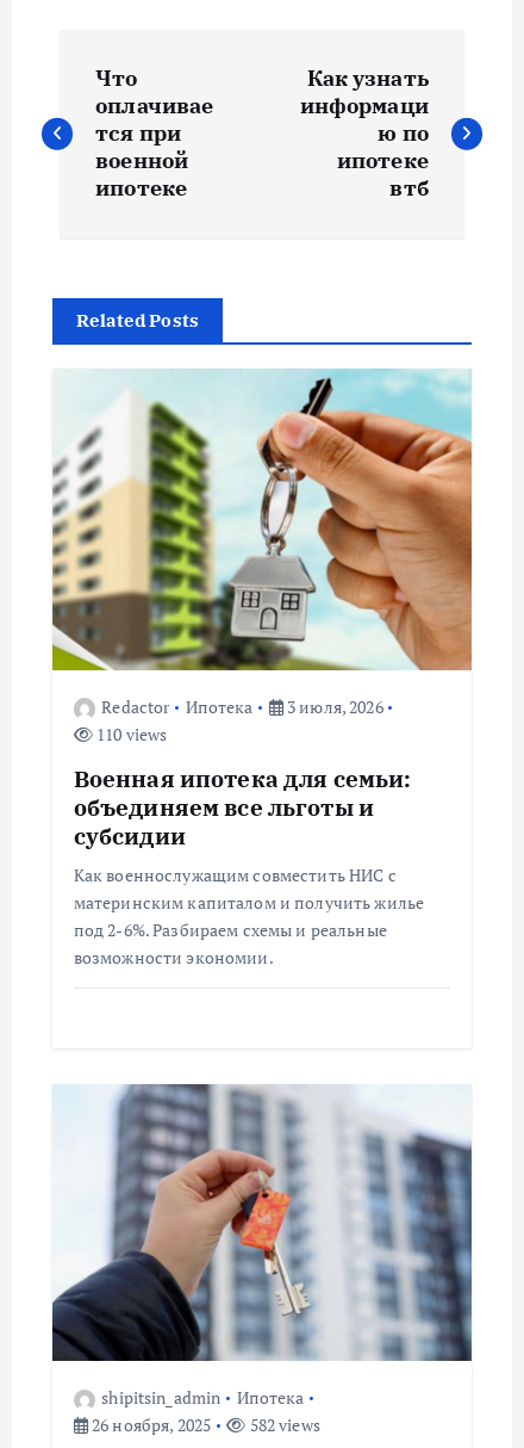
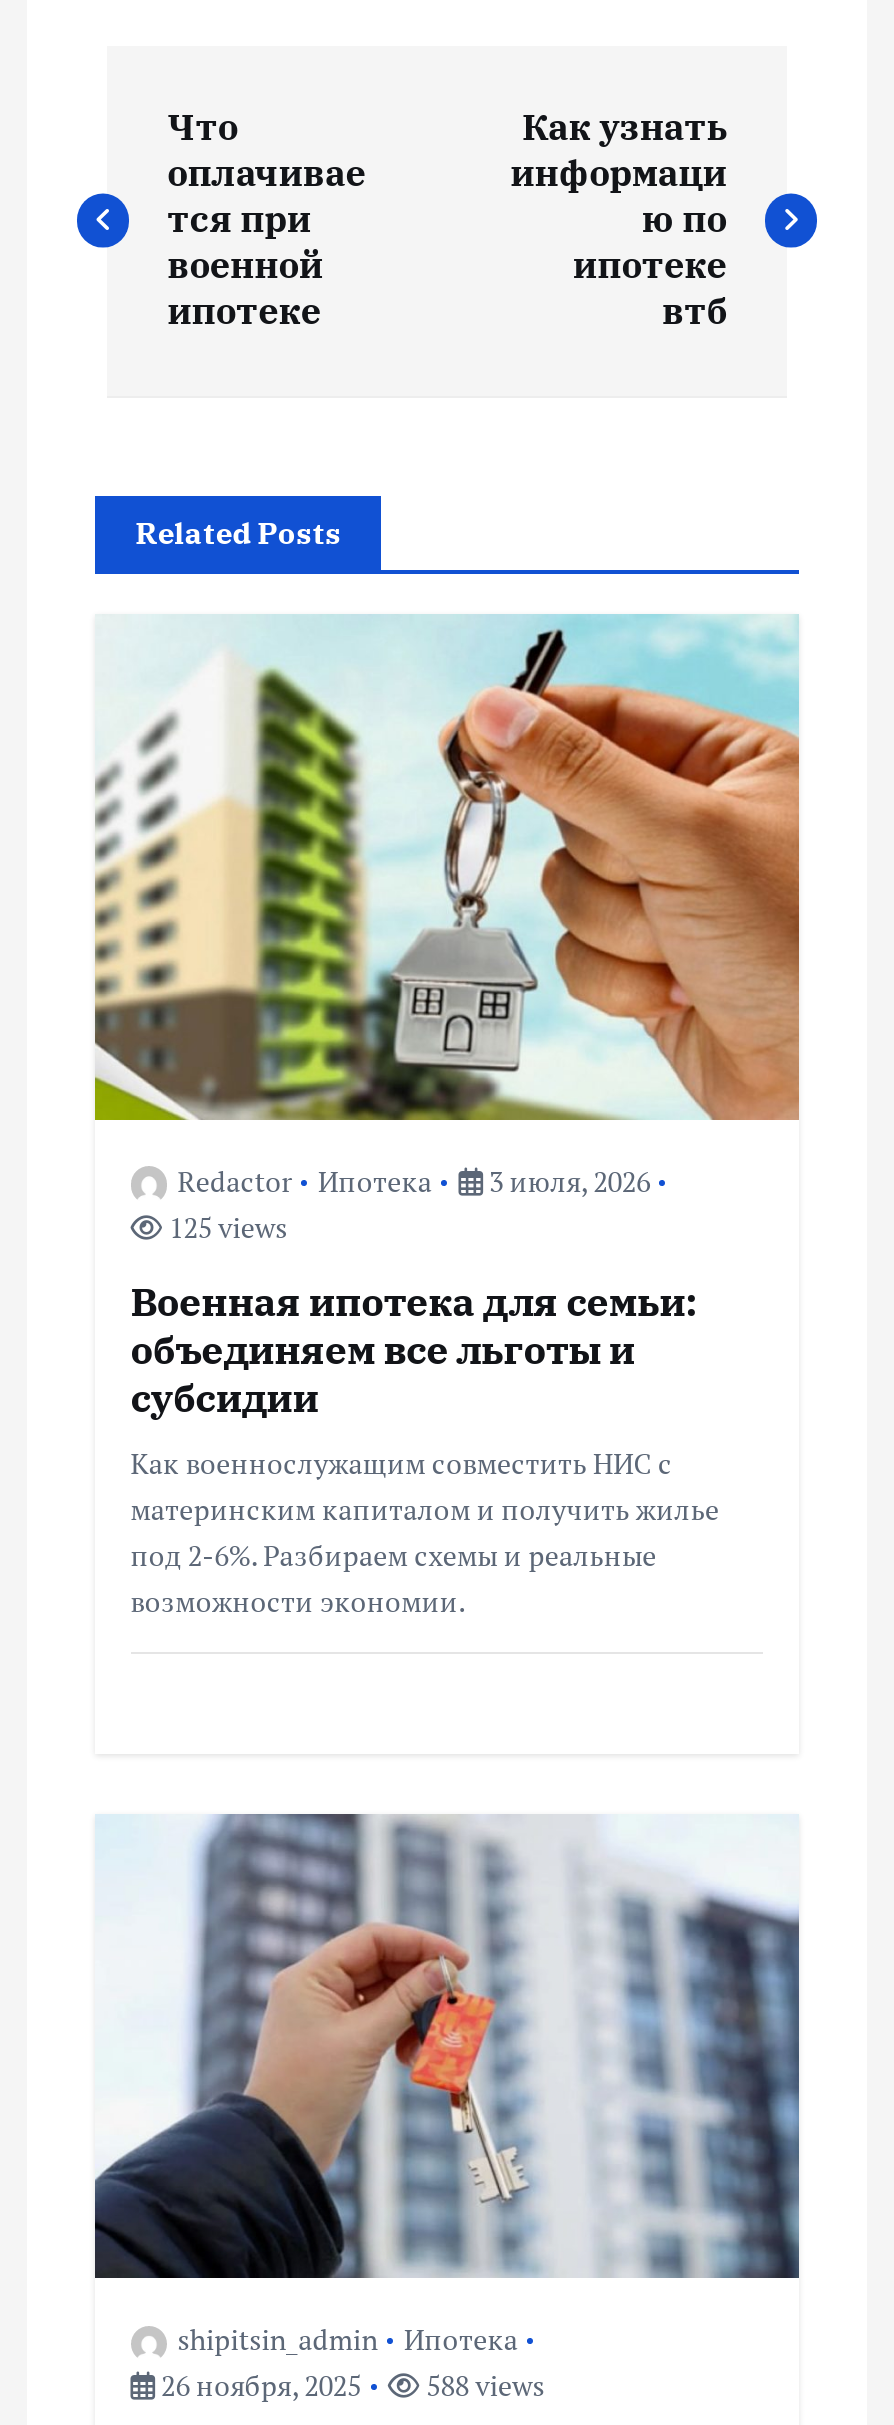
[93,723,167,746] 110 views -> [163,1208,288,1246] 125 views
[246,1414,320,1437] 582 views -> [420,2367,545,2405] 588 views

